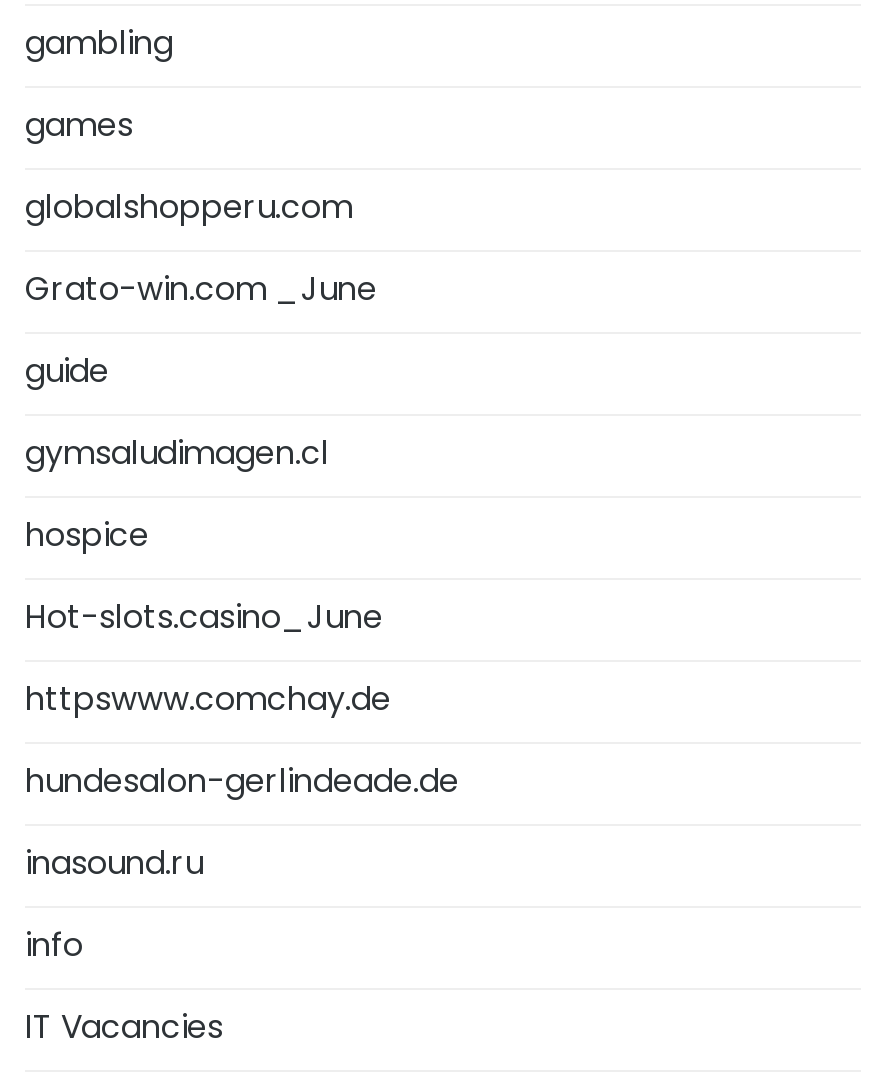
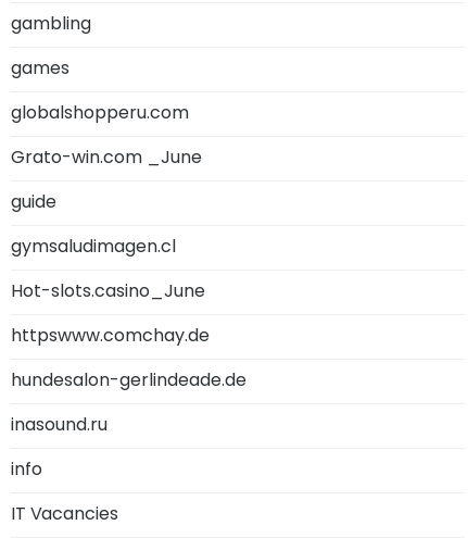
[25,512,149,564] hospice -> none

